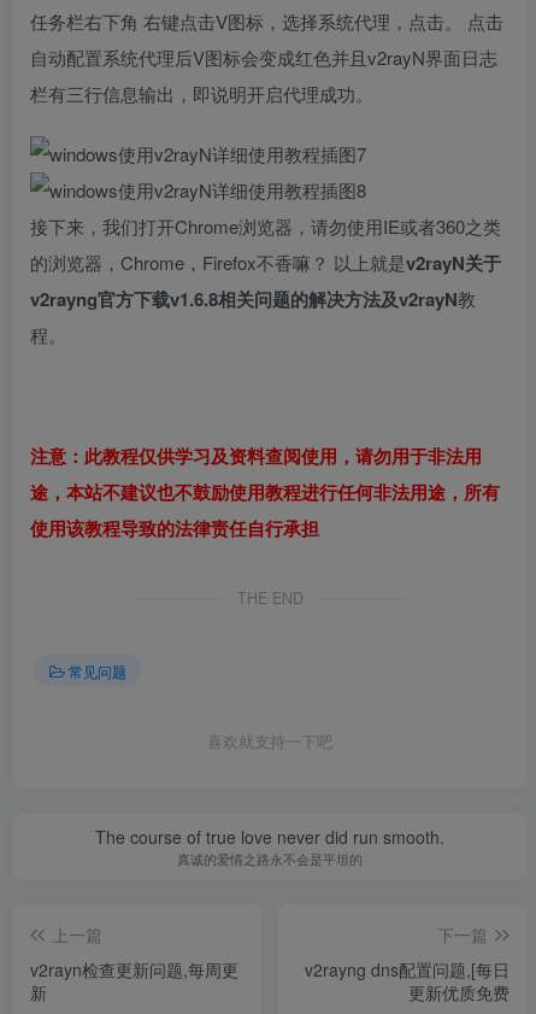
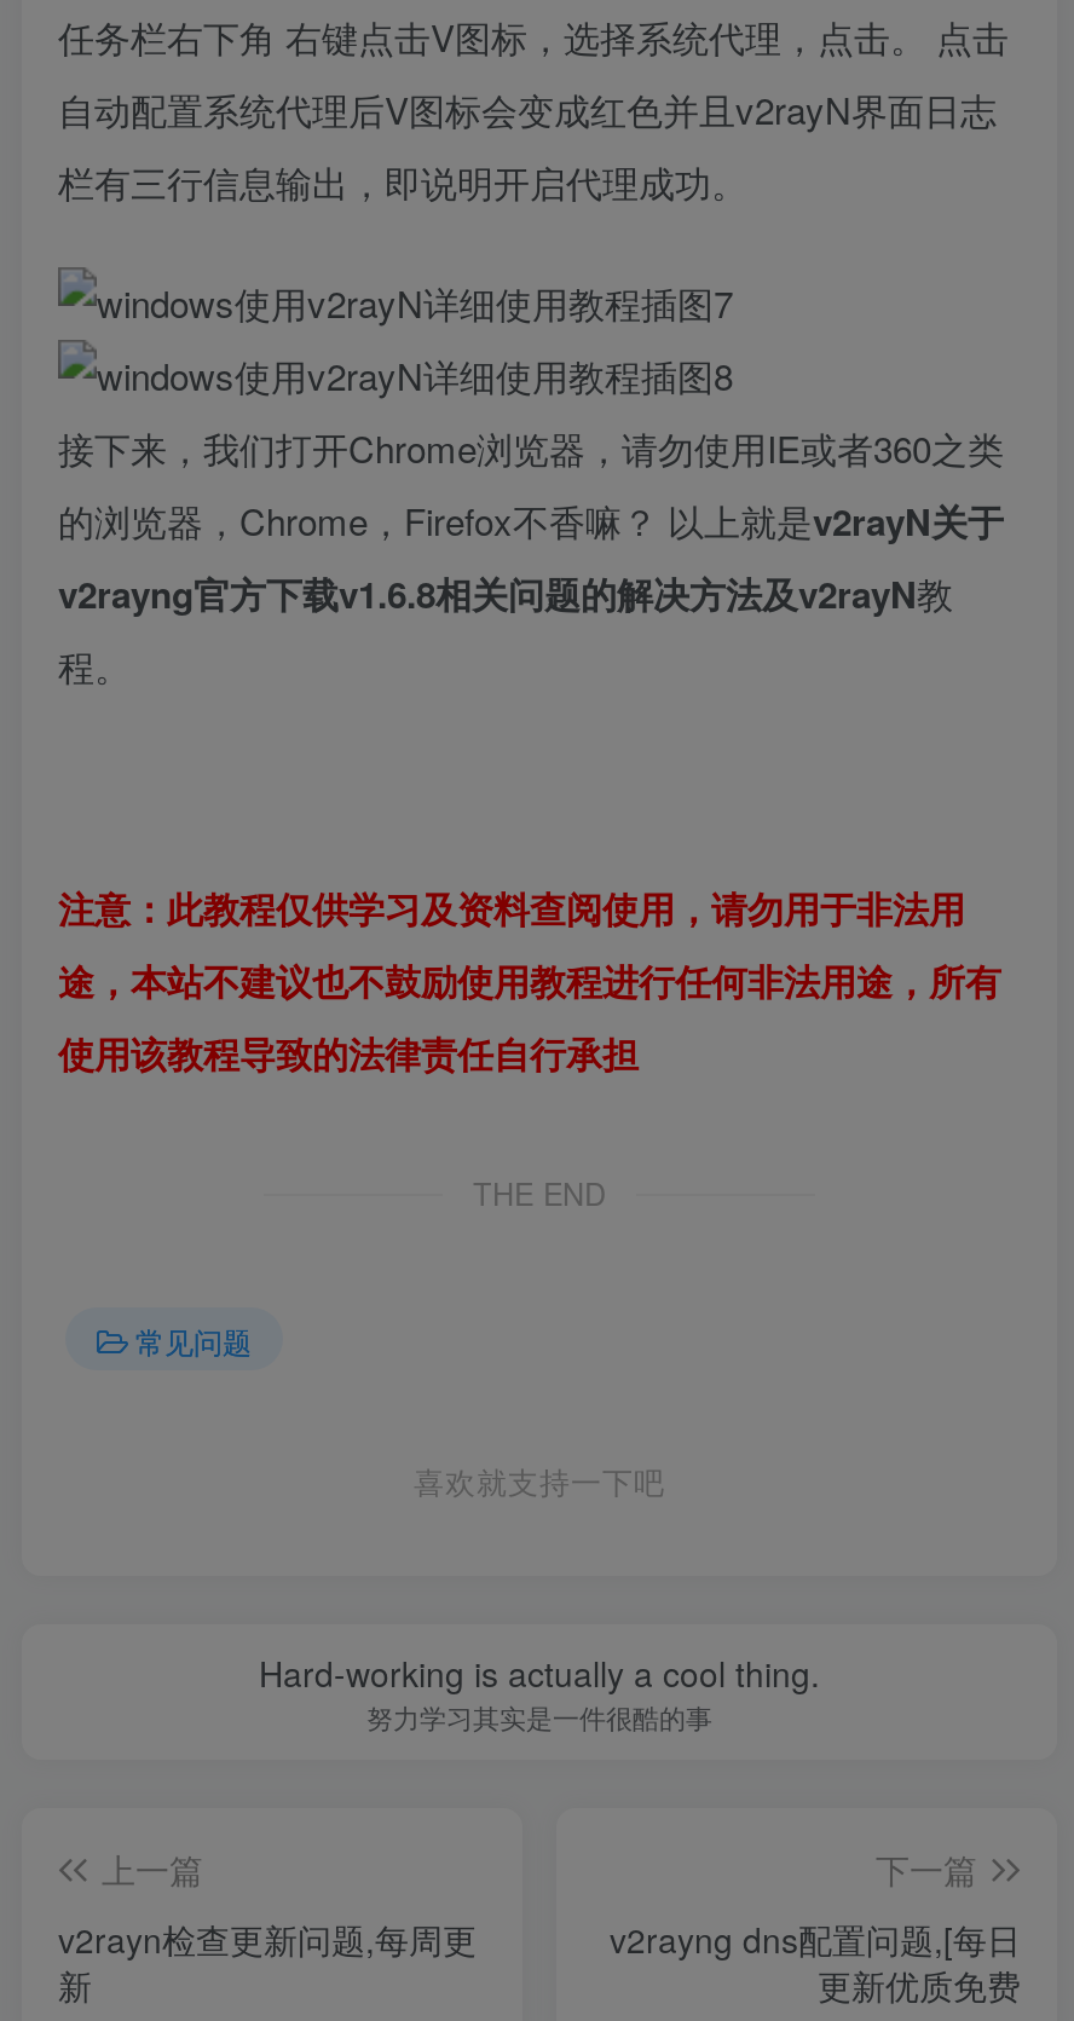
[95,825,444,868] The course of true love never did run smooth. | 真诚的爱情之路永不会是平坦的 -> [259,1649,820,1736] Hard-working is actually a cool thing. | 努力学习其实是一件很酷的事

